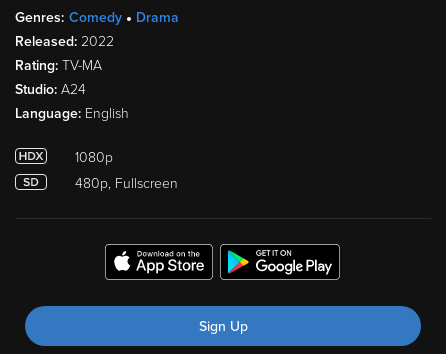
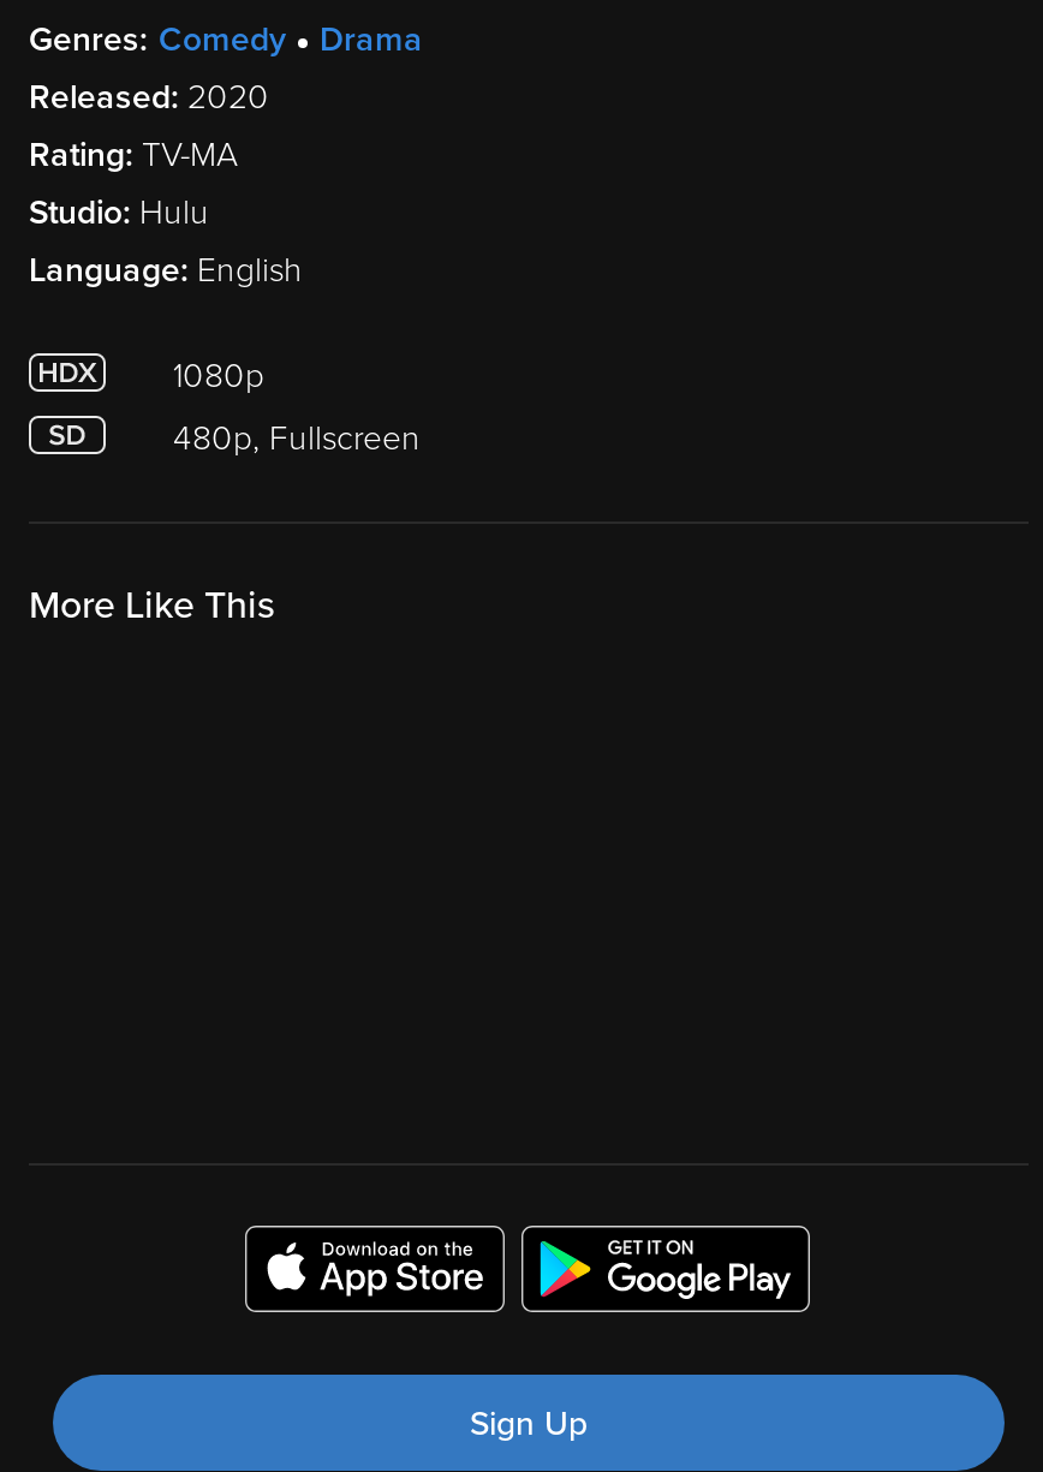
[15,33,114,50] Released: 2022 -> [29,77,269,118] Released: 2020
[15,81,86,98] Studio: A24 -> [29,192,209,233] Studio: Hulu
none -> [29,582,274,630] More Like This

